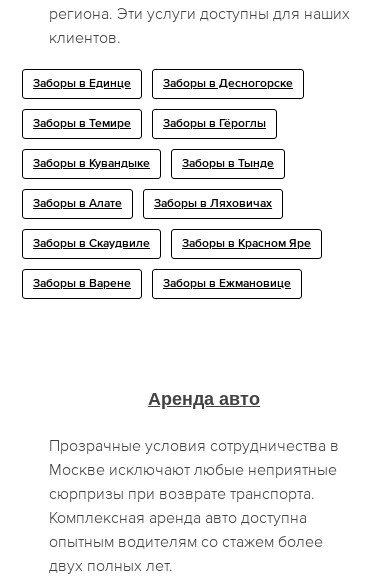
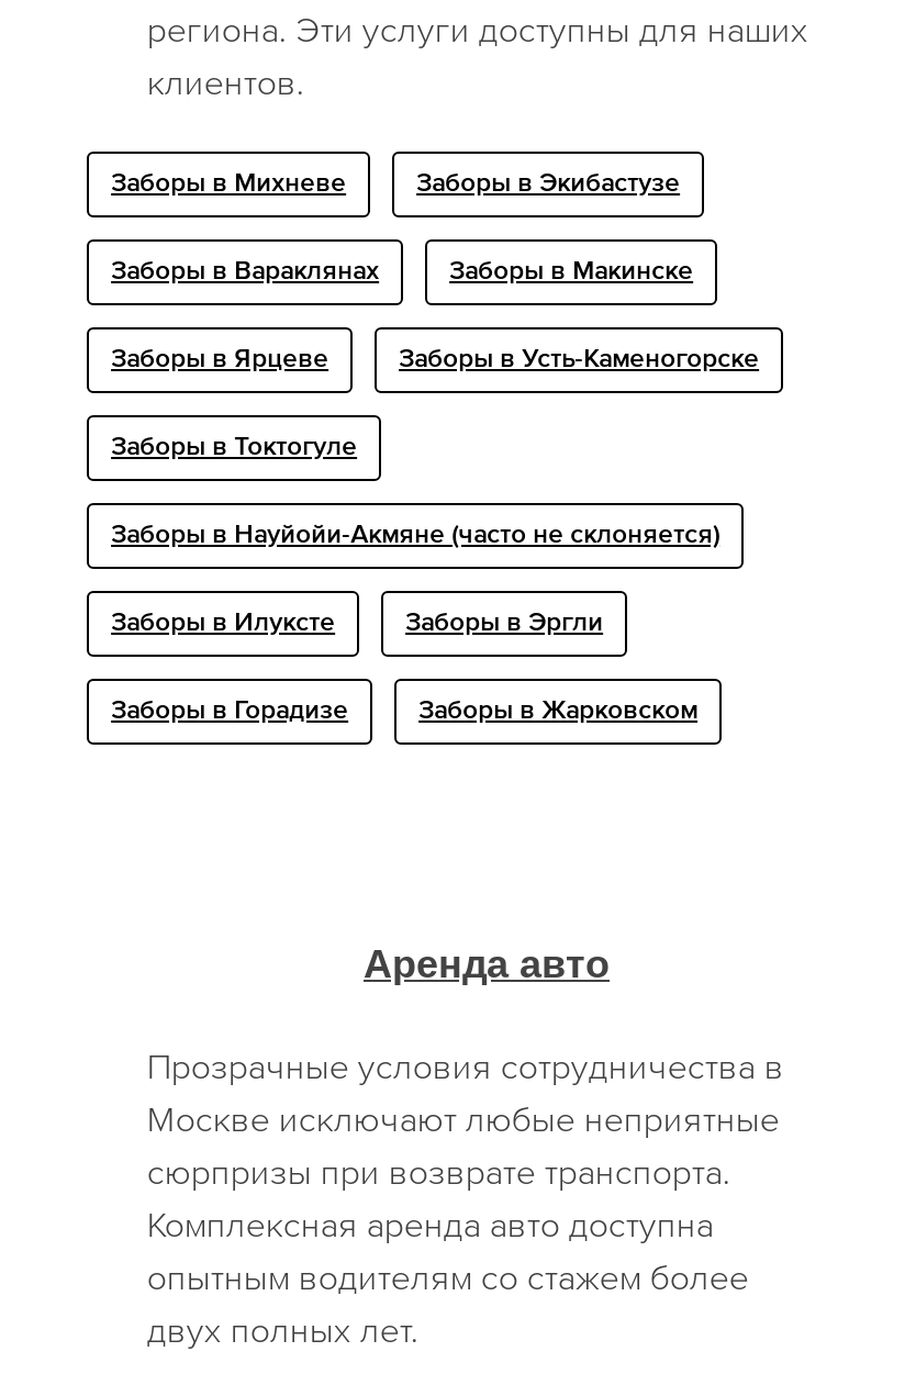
[33,78,311,290] Заборы в Единце | Заборы в Десногорске | Заборы в Темире | Заборы в Гёроглы | Заборы в Кувандыке | Заборы в Тынде | Заборы в Алате | Заборы в Ляховичах | Заборы в Скаудвиле | Заборы в Красном Яре | Заборы в Варене | Заборы в Ежмановице -> [111,172,759,726] Заборы в Михневе | Заборы в Экибастузе | Заборы в Вараклянах | Заборы в Макинске | Заборы в Ярцеве | Заборы в Усть-Каменогорске | Заборы в Токтогуле | Заборы в Науйойи-Акмяне (часто не склоняется) | Заборы в Илуксте | Заборы в Эргли | Заборы в Горадизе | Заборы в Жарковском

